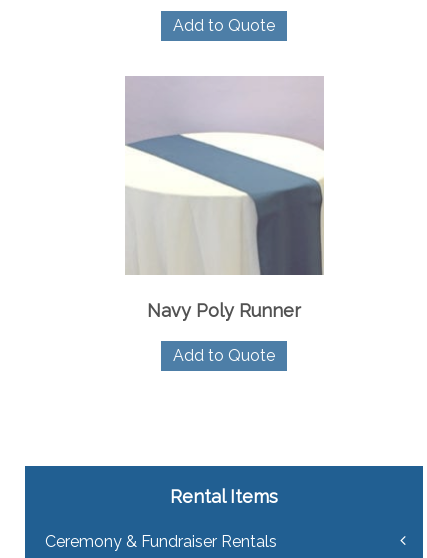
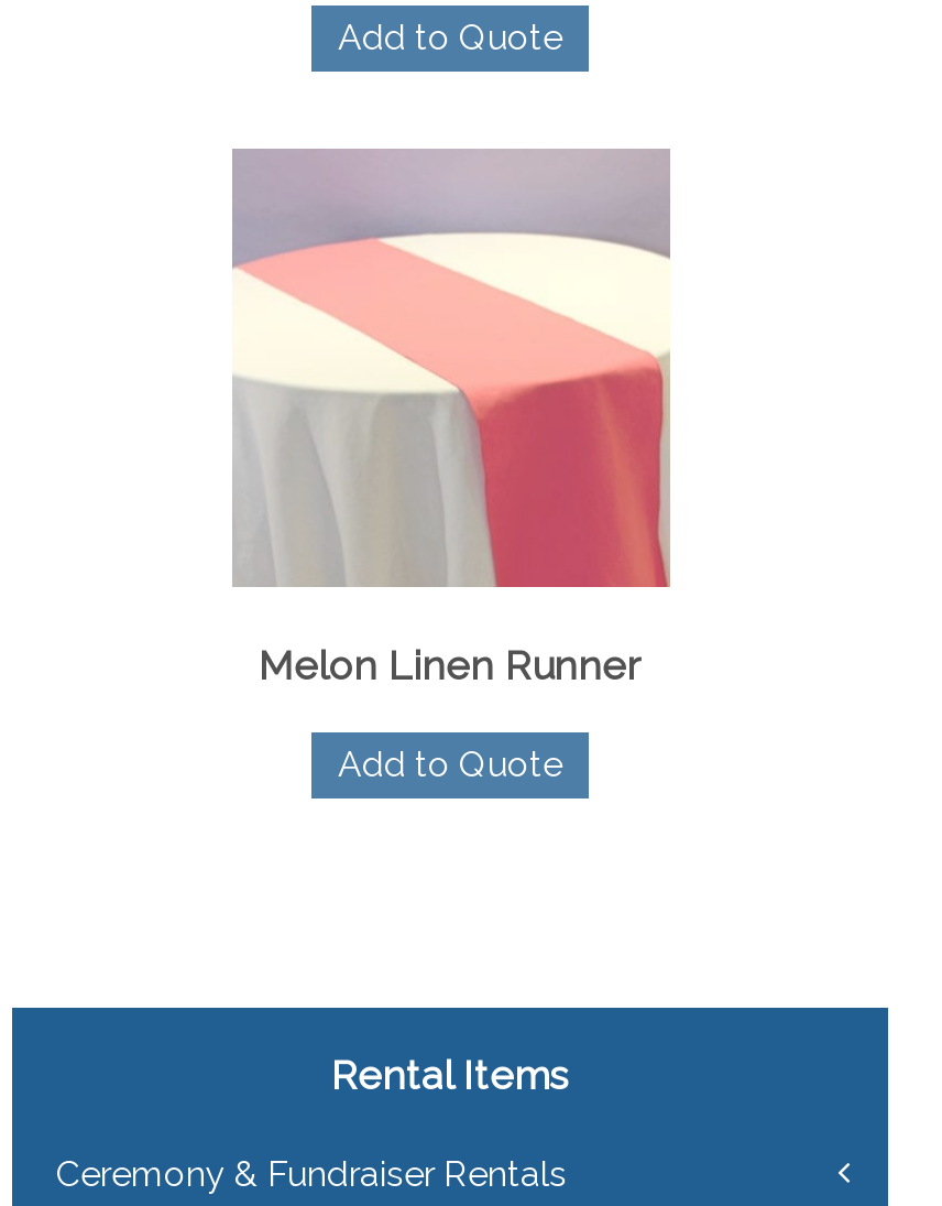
[125,98,324,321] [image] | Navy Poly Runner -> [232,195,670,689] [image] | Melon Linen Runner

